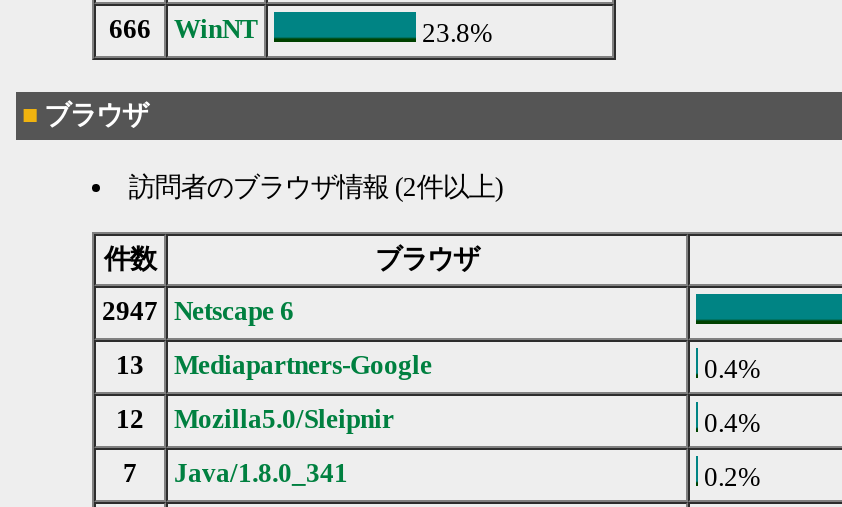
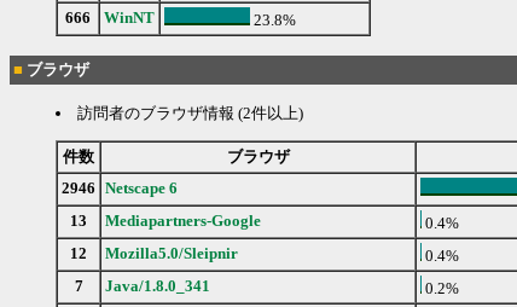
[102,296,294,326] 2947 Netscape 6 -> [62,179,178,197] 2946 Netscape 6

